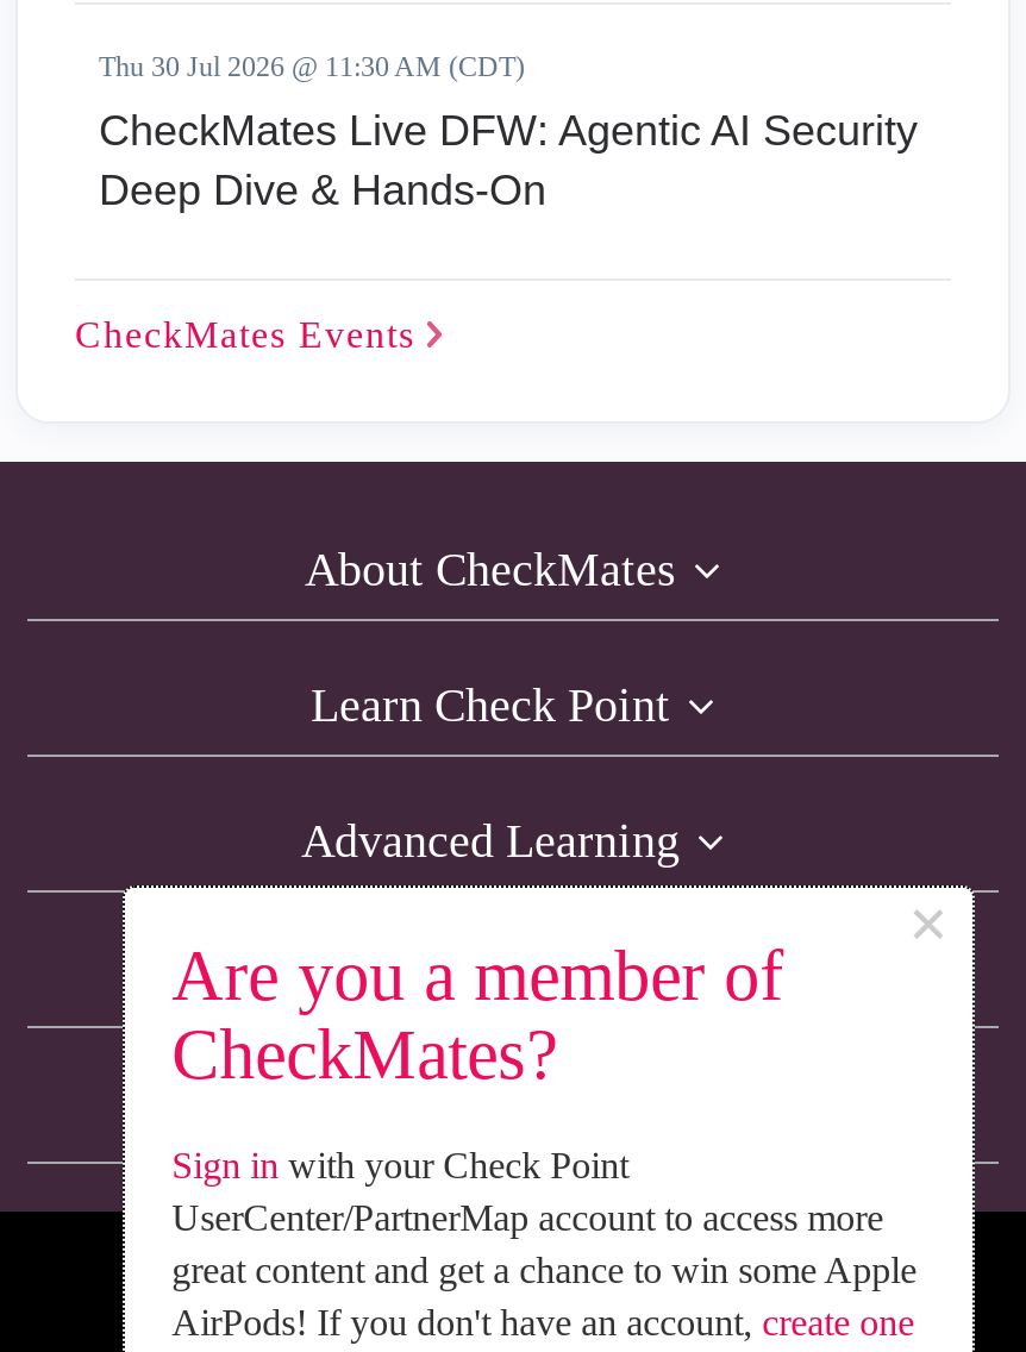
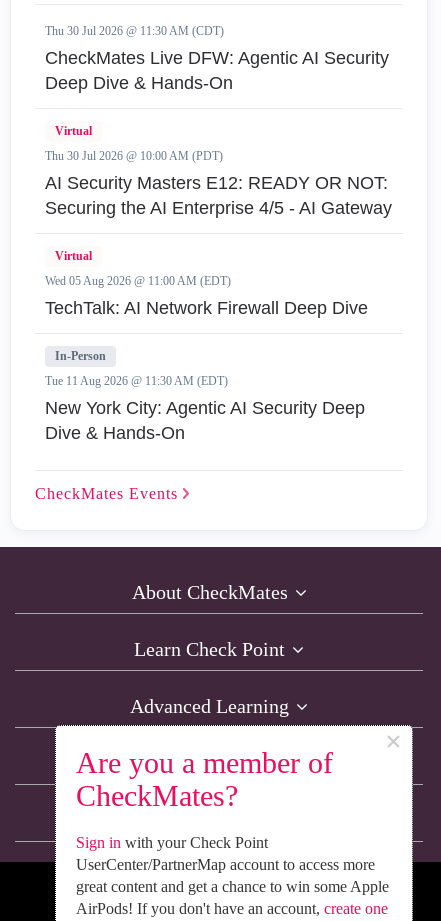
none -> [45,124,392,443] Virtual | Thu 30 Jul 2026 @ 10:00 AM (PDT) | AI Security Masters E12: READY OR NOT: | Securing the AI Enterprise 4/5 - AI Gateway | Virtual | Wed 05 Aug 2026 @ 11:00 AM (EDT) | TechTalk: AI Network Firewall Deep Dive | In-Person | Tue 11 Aug 2026 @ 11:30 AM (EDT) | New York City: Agentic AI Security Deep | Dive & Hands-On

